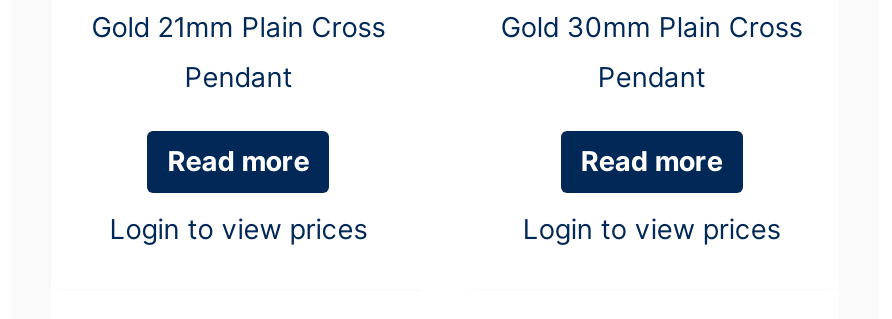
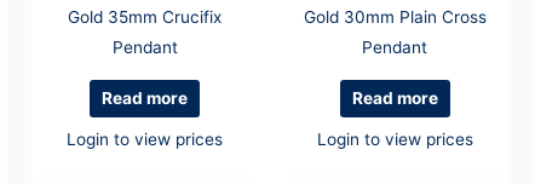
[91,12,385,44] Gold 21mm Plain Cross -> [68,8,222,27] Gold 35mm Crucifix

